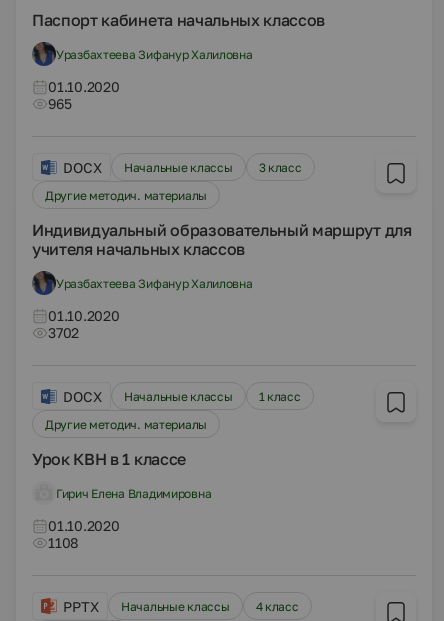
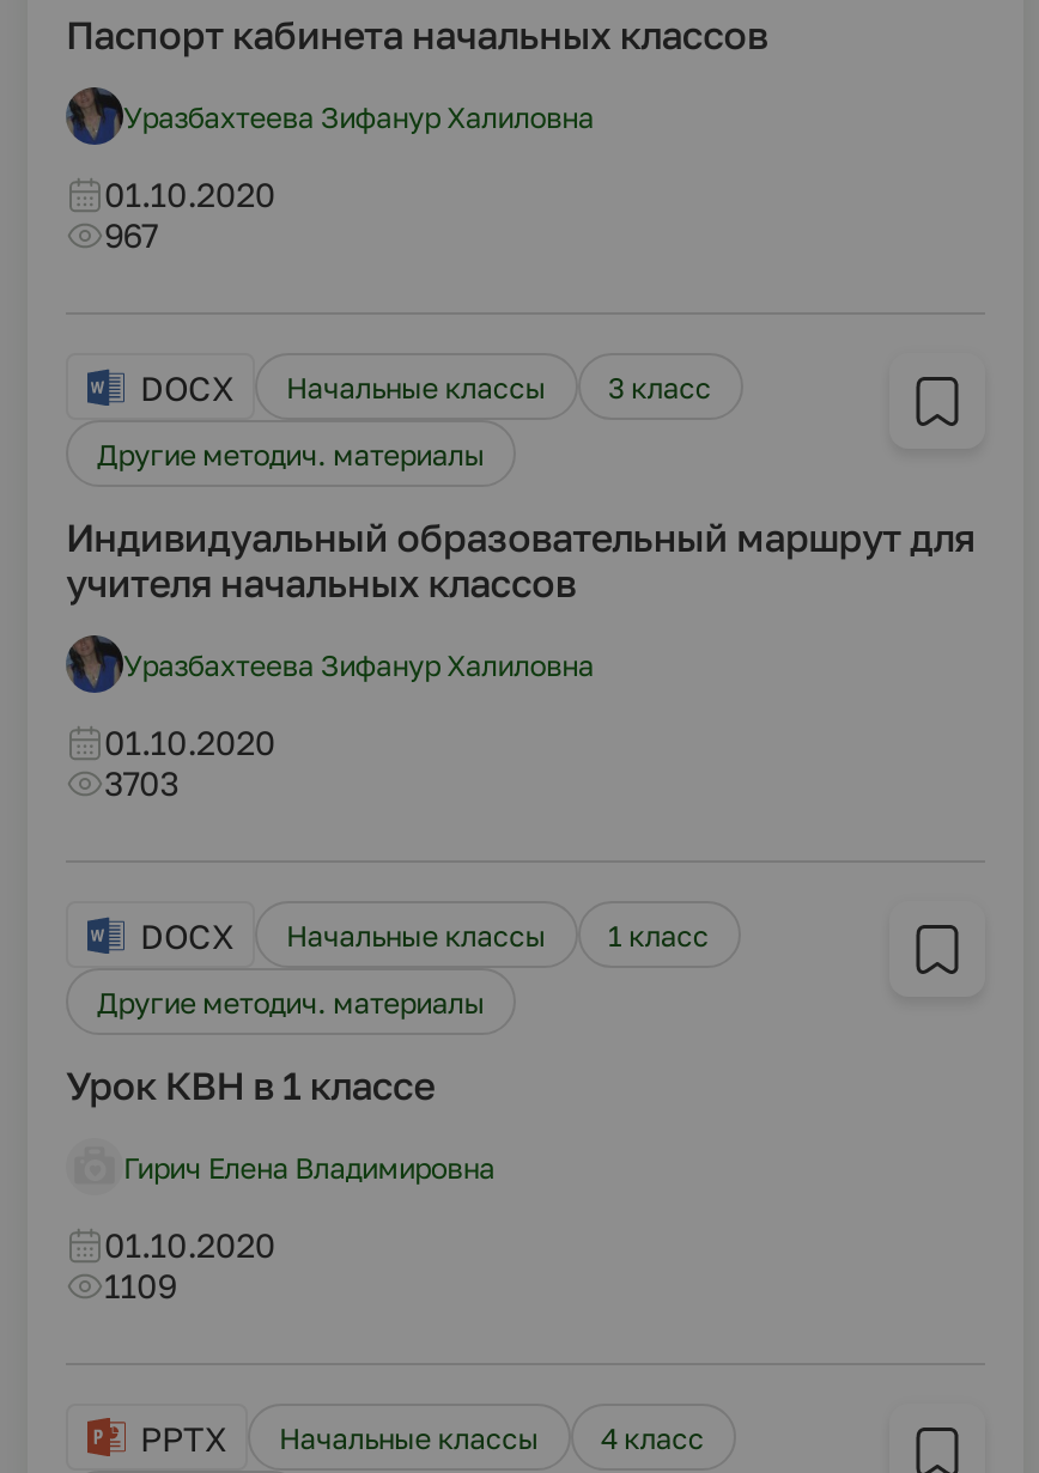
[48,95,71,112] 965 -> [104,214,158,255] 967
[48,324,79,341] 3702 -> [104,762,178,803] 3703
[48,534,79,551] 1108 -> [104,1265,176,1305] 1109

